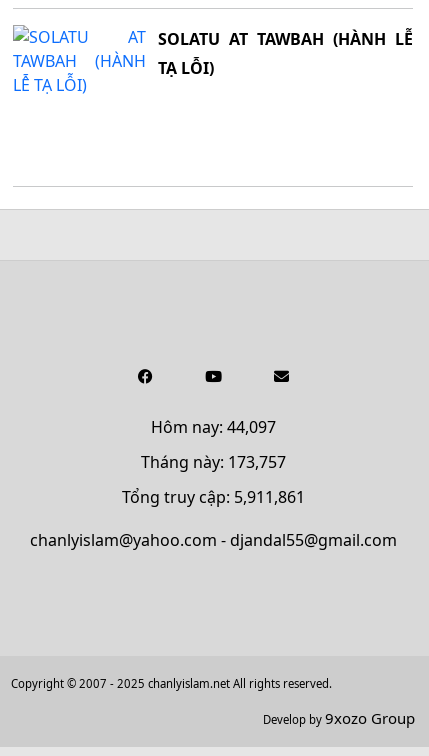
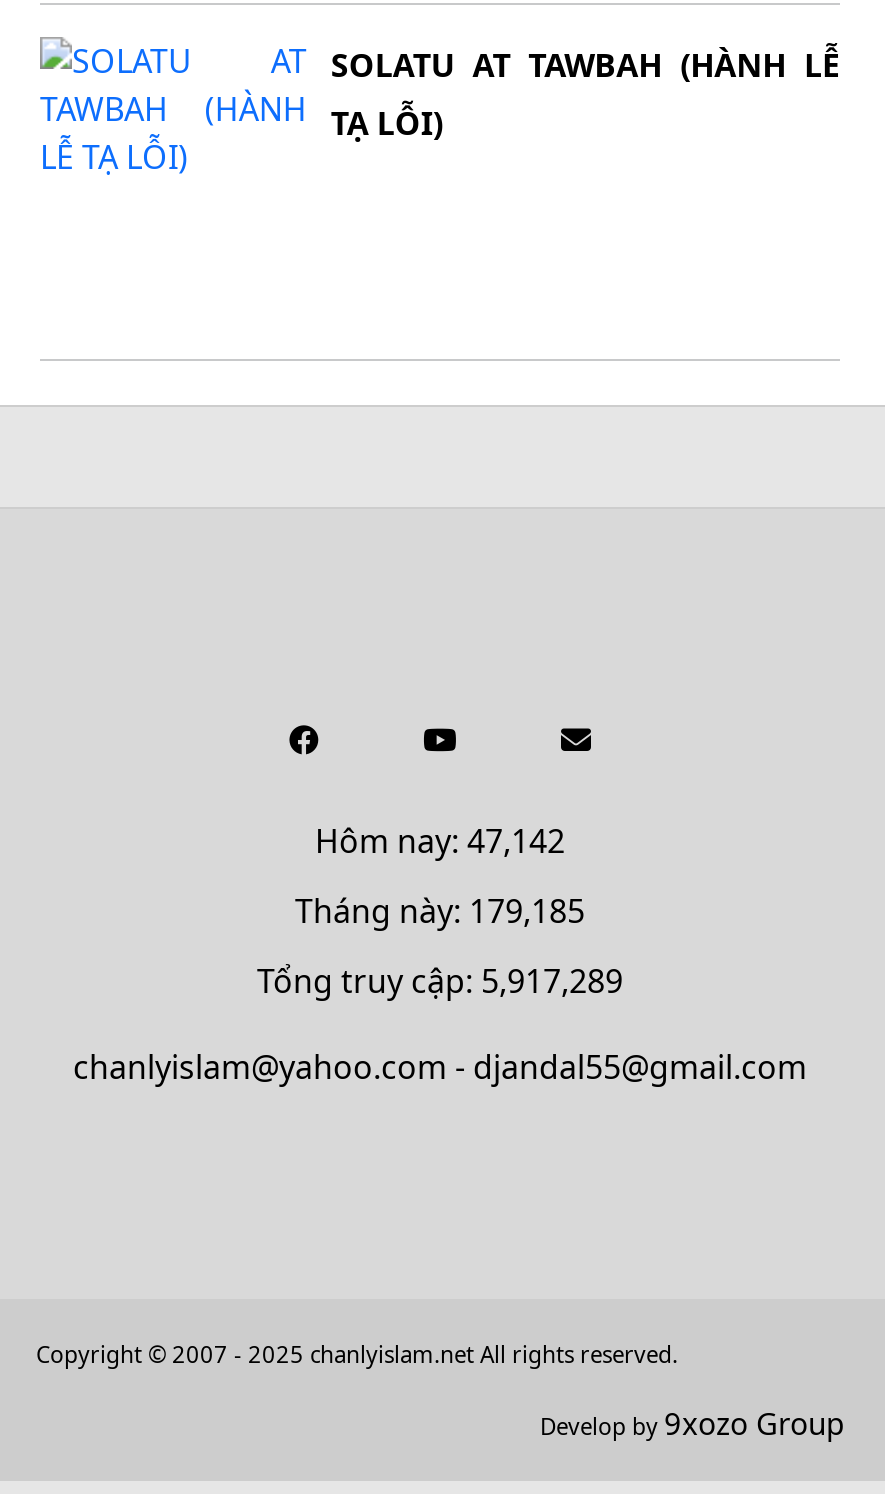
[150,416,275,438] Hôm nay: 44,097 -> [315,819,565,863] Hôm nay: 47,142
[140,451,285,473] Tháng này: 173,757 -> [295,889,585,933] Tháng này: 179,185
[121,486,304,508] Tổng truy cập: 5,911,861 -> [257,959,623,1003] Tổng truy cập: 5,917,289

